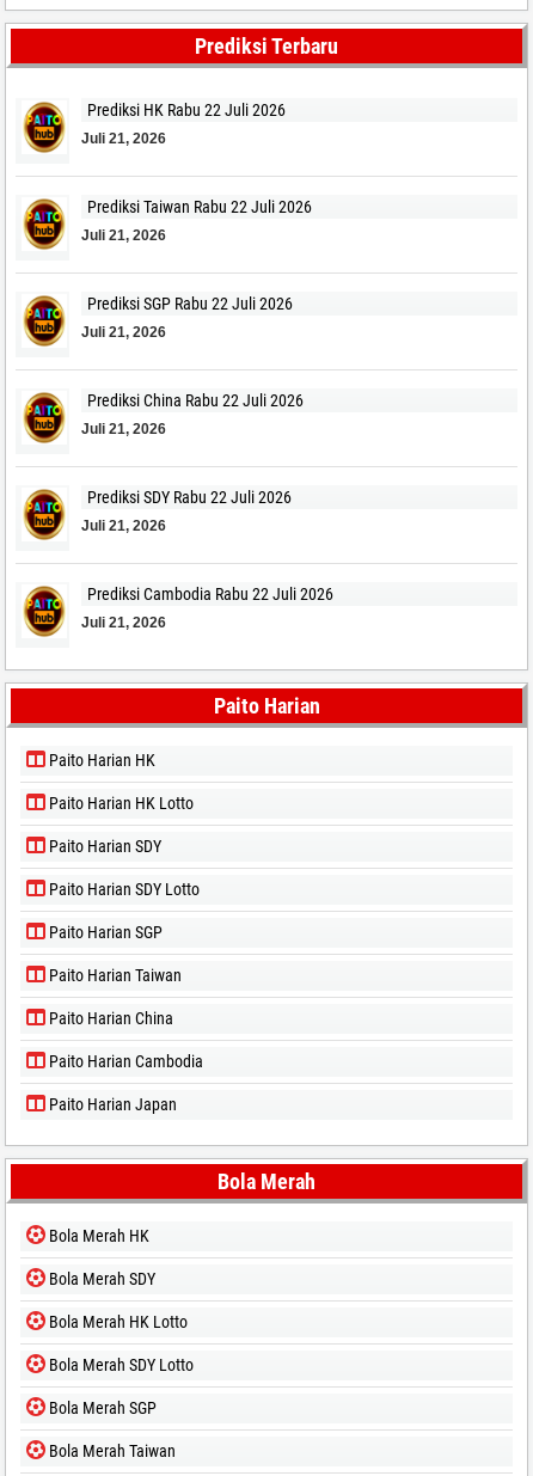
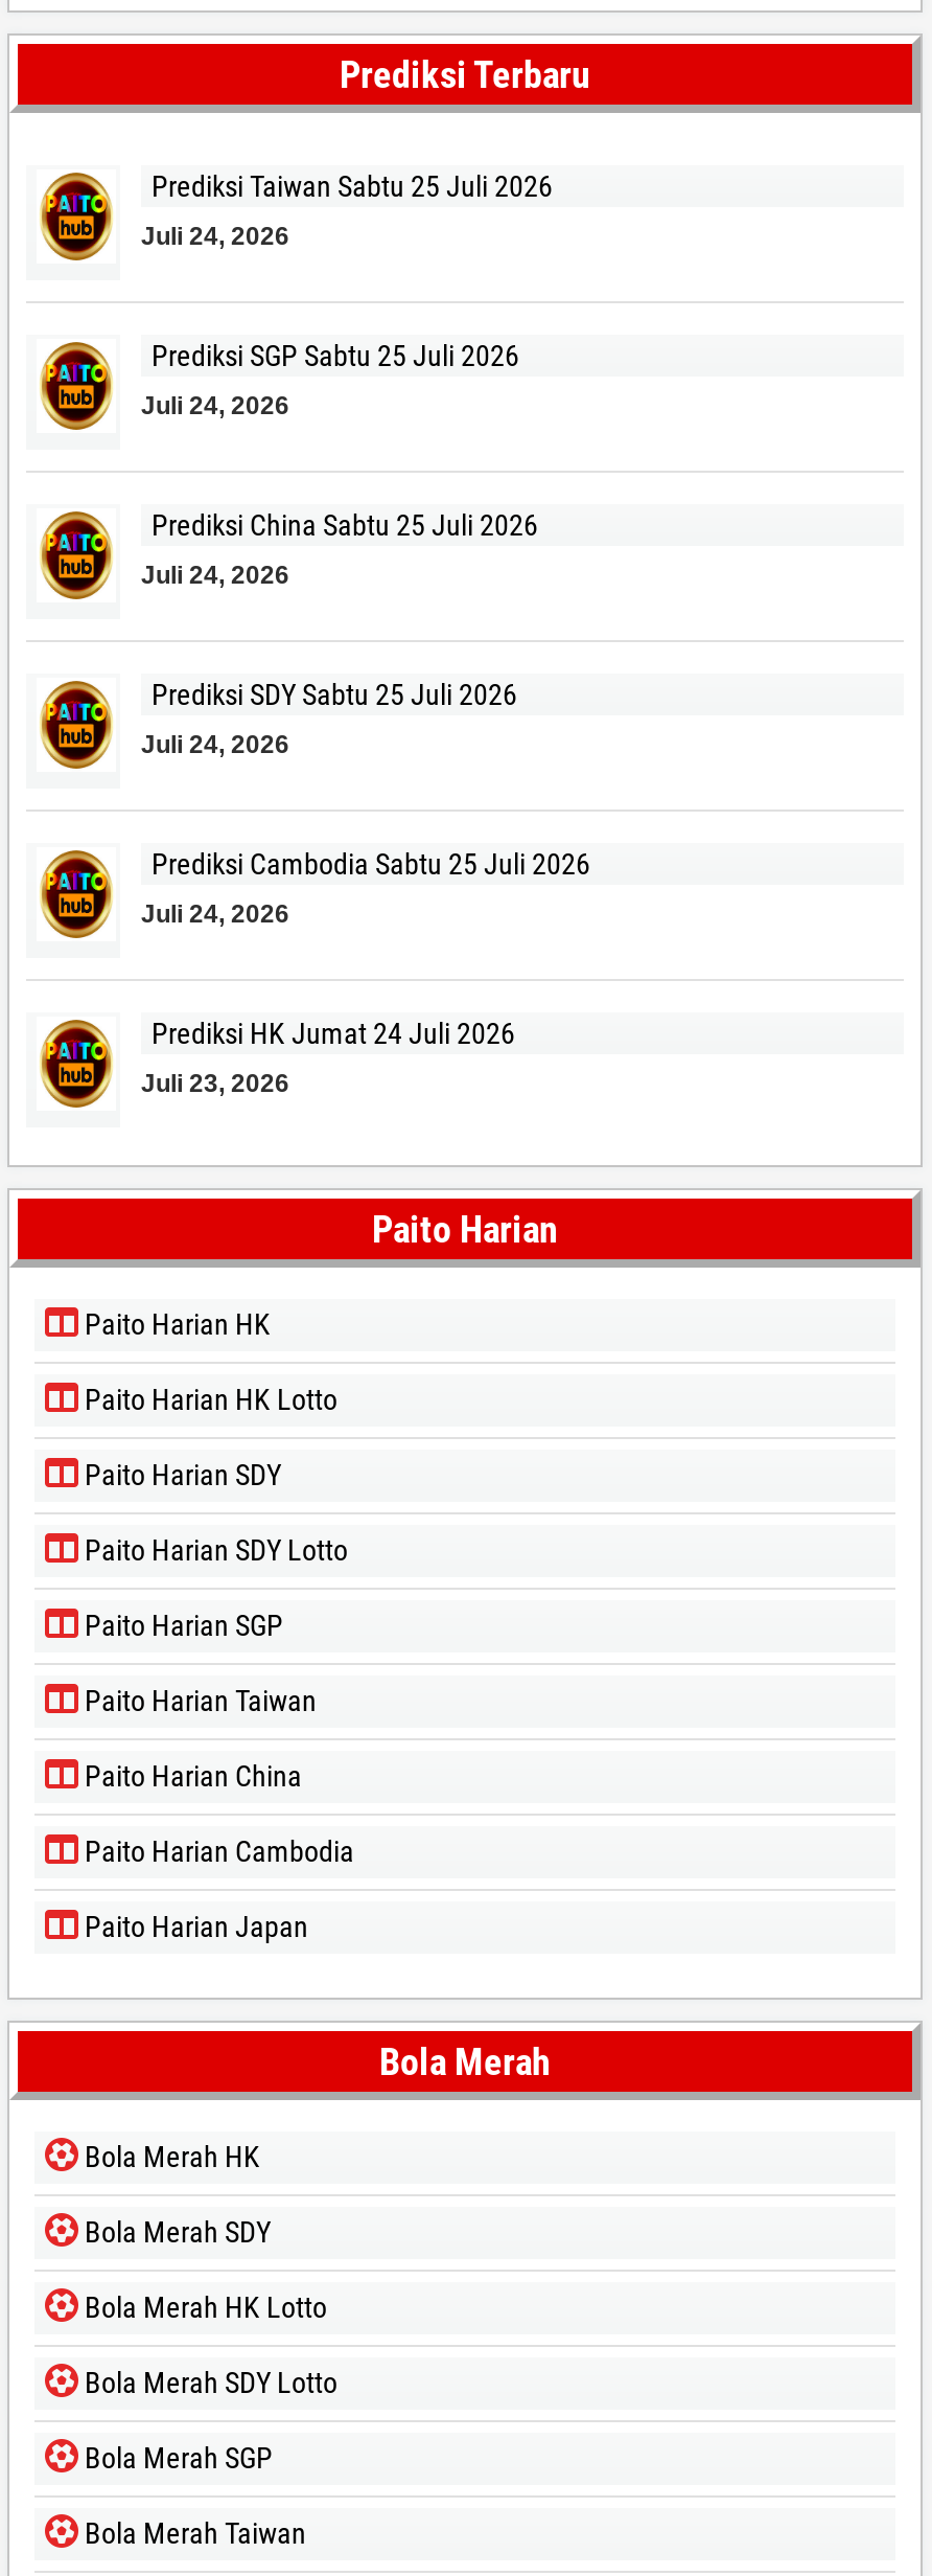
[87,100,286,120] Prediksi HK Rabu 22 Juli 2026 -> [152,169,553,203] Prediksi Taiwan Sabtu 25 Juli 2026
[81,130,166,147] Juli 21, 2026 -> [141,222,289,251] Juli 24, 2026
[87,197,312,216] Prediksi Taiwan Rabu 22 Juli 2026 -> [152,339,519,372] Prediksi SGP Sabtu 25 Juli 2026
[81,227,166,244] Juli 21, 2026 -> [141,391,289,420] Juli 24, 2026
[87,294,293,313] Prediksi SGP Rabu 22 Juli 2026 -> [152,508,538,542] Prediksi China Sabtu 25 Juli 2026
[81,324,166,341] Juli 21, 2026 -> [141,561,289,590] Juli 24, 2026
[87,391,304,410] Prediksi China Rabu 22 Juli 2026 -> [152,678,517,711] Prediksi SDY Sabtu 25 Juli 2026
[81,421,166,437] Juli 21, 2026 -> [141,730,289,759] Juli 24, 2026
[87,488,292,507] Prediksi SDY Rabu 22 Juli 2026 -> [152,847,590,881] Prediksi Cambodia Sabtu 25 Juli 2026
[81,517,166,534] Juli 21, 2026 -> [141,899,289,929] Juli 24, 2026
[87,584,333,604] Prediksi Cambodia Rabu 22 Juli 2026 -> [152,1017,515,1050] Prediksi HK Jumat 24 Juli 2026
[81,614,166,631] Juli 21, 2026 -> [141,1069,289,1098] Juli 23, 2026

